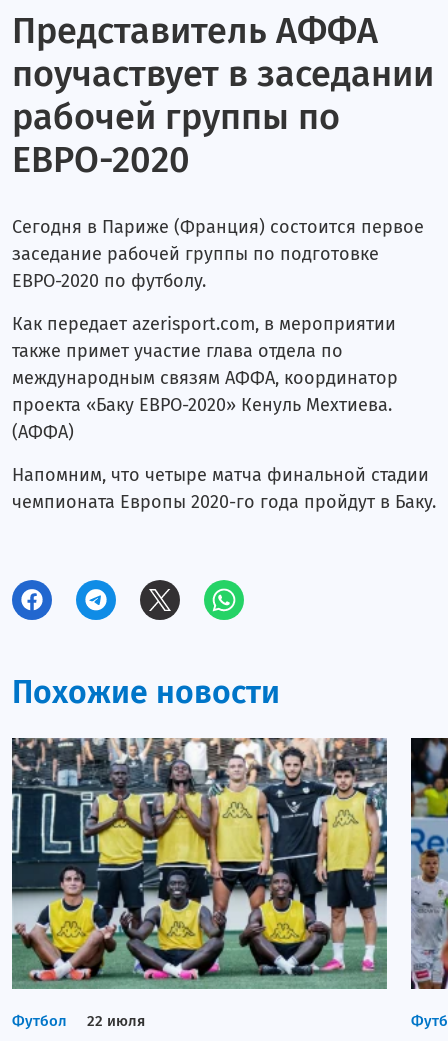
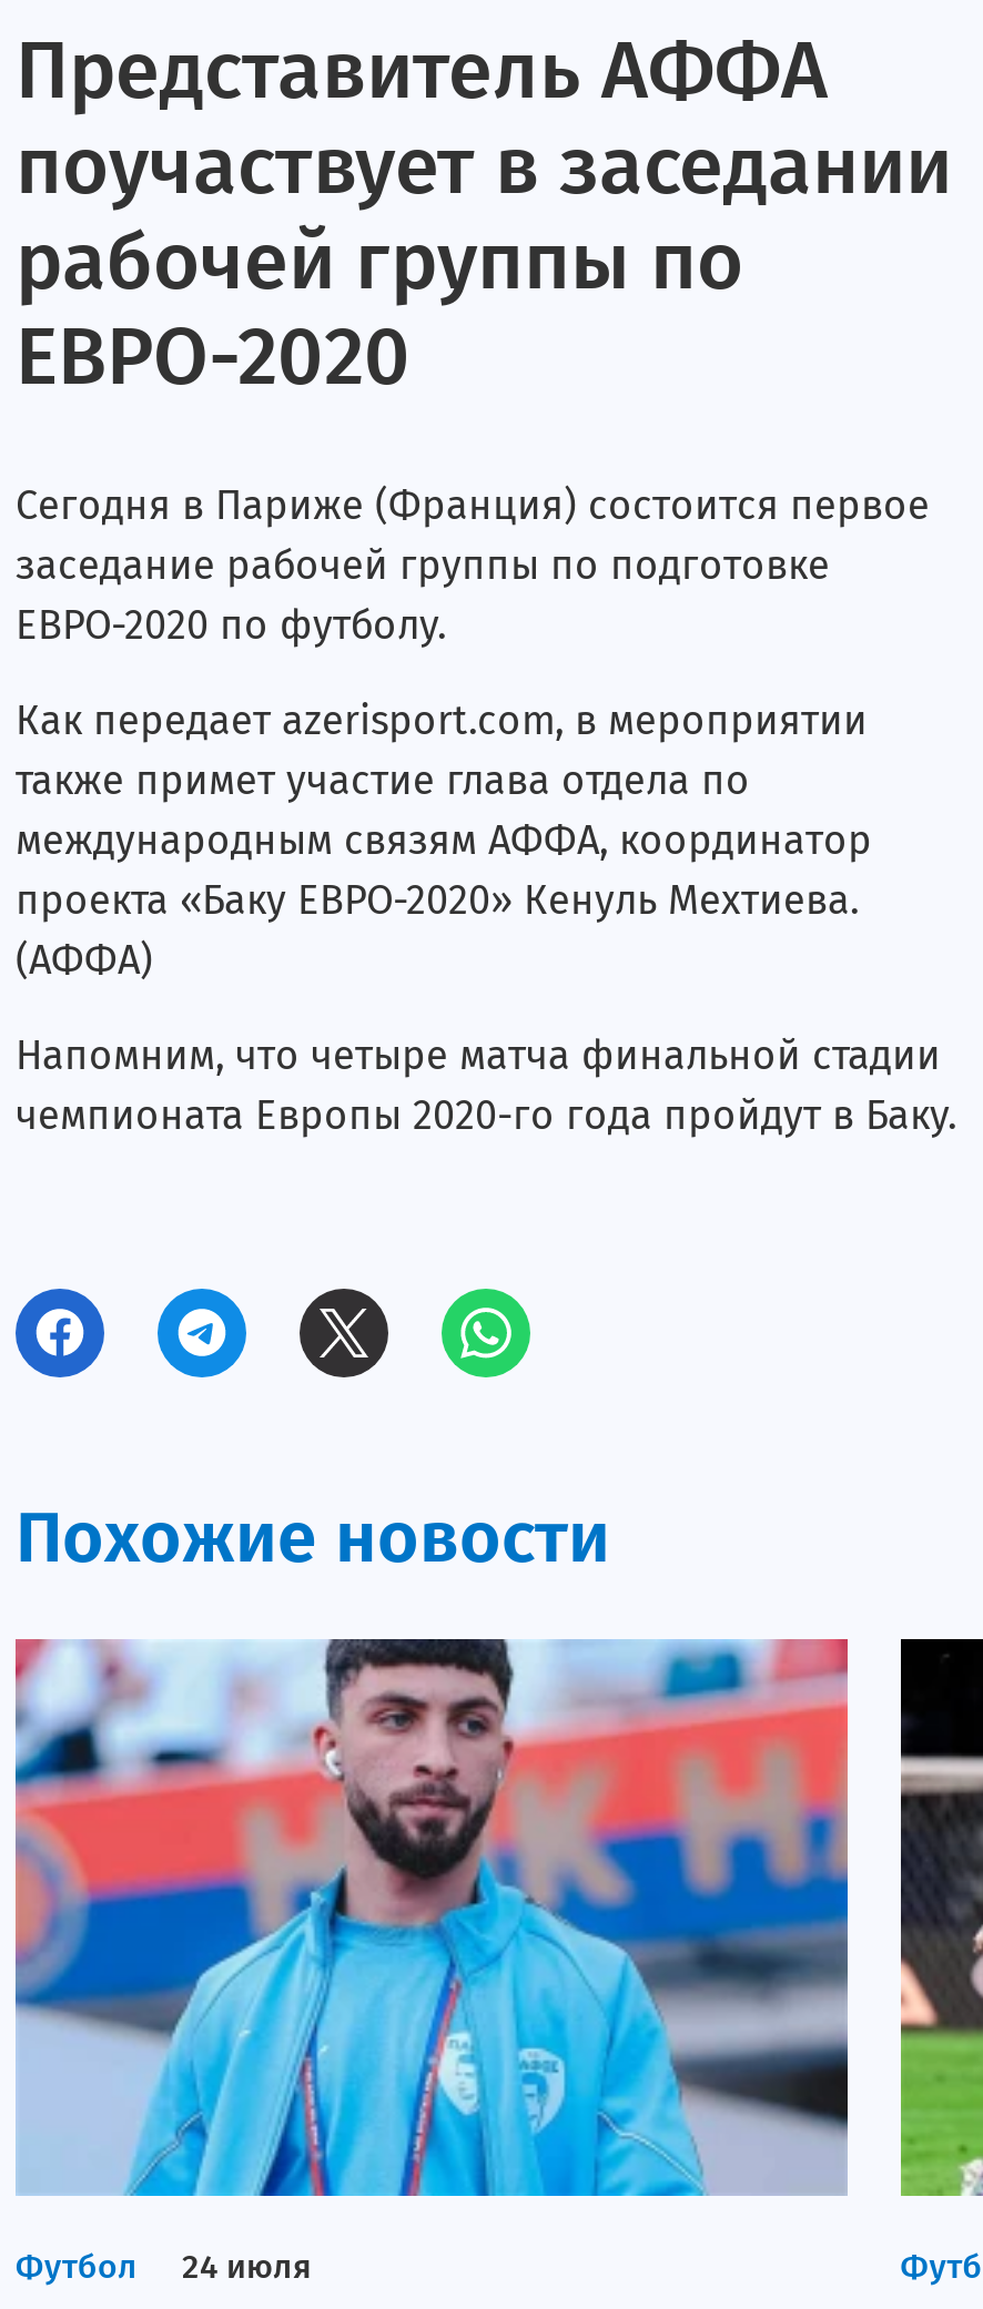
[11,737,388,1030] [image] | Футбол 22 июля -> [13,1637,850,2287] [image] | Футбол 24 июля
[410,738,445,990] [image] -> [899,1641,976,2198] [image]

